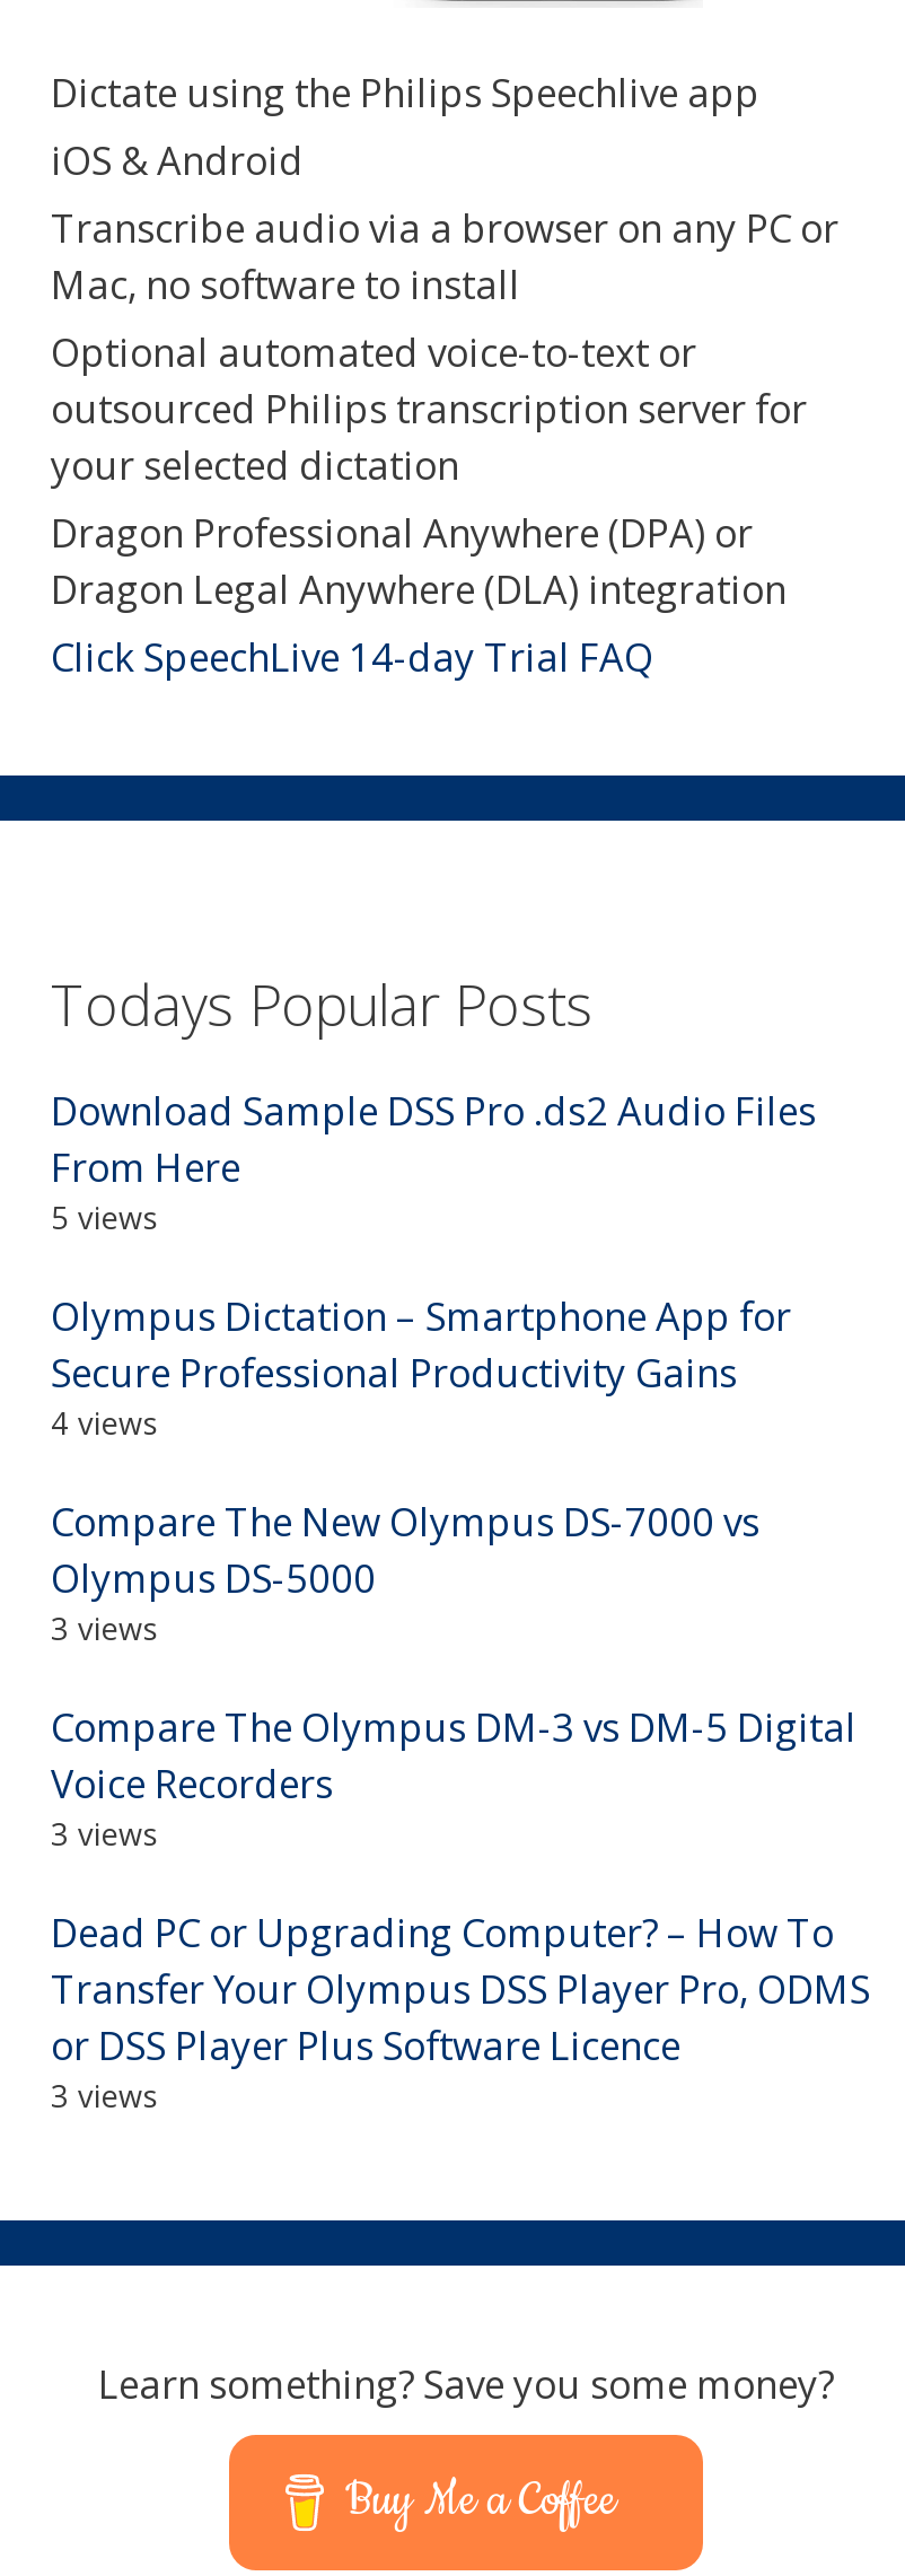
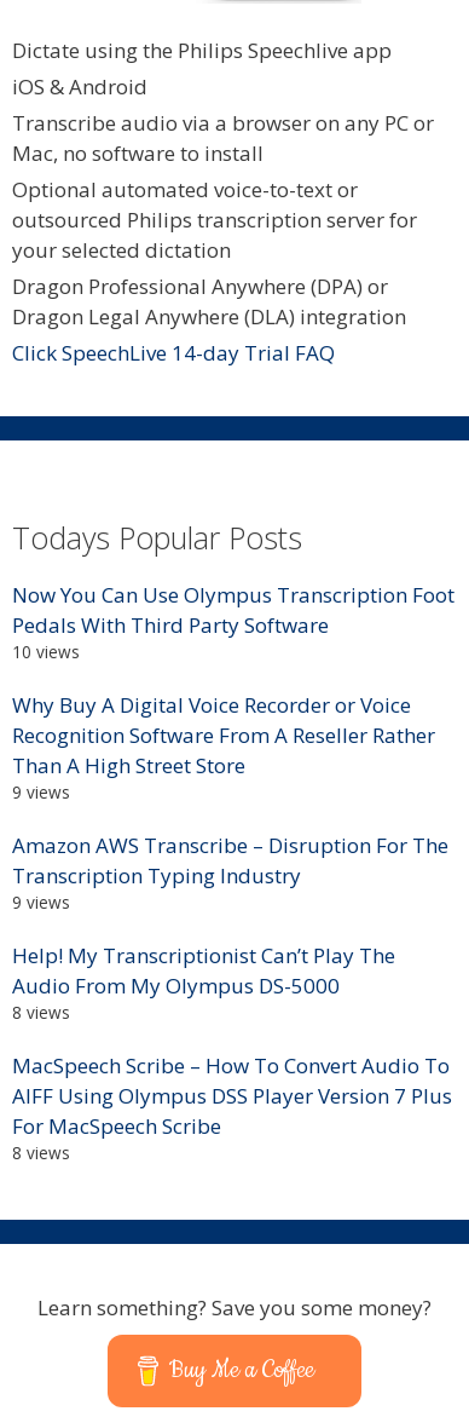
[51,1085,816,1238] Download Sample DSS Pro .ds2 Audio Files | From Here | 5 views -> [12,581,454,664] Now You Can Use Olympus Transcription Foot | Pedals With Third Party Software | 10 views
[51,1290,791,1444] Olympus Dictation – Smartphone App for | Secure Professional Productivity Gains | 4 views -> [12,692,435,804] Why Buy A Digital Voice Recorder or Voice | Recognition Software From A Reseller Rather | Than A High Street Store | 9 views
[51,1496,759,1649] Compare The New Olympus DS-7000 vs | Olympus DS-5000 | 3 views -> [12,832,448,914] Amazon AWS Transcribe – Disruption For The | Transcription Typing Industry | 9 views
[51,1701,856,1855] Compare The Olympus DM-3 vs DM-5 Digital | Voice Recorders | 3 views -> [12,942,395,1024] Help! My Transcriptionist Can’t Play The | Audio From My Olympus DS-5000 | 8 views
[51,1907,870,2117] Dead PC or Upgrading Computer? – How To | Transfer Your Olympus DSS Player Pro, ODMS | or DSS Player Plus Software Licence | 3 views -> [12,1052,452,1165] MacSpeech Scribe – How To Convert Audio To | AIFF Using Olympus DSS Player Version 7 Plus | For MacSpeech Scribe | 8 views

